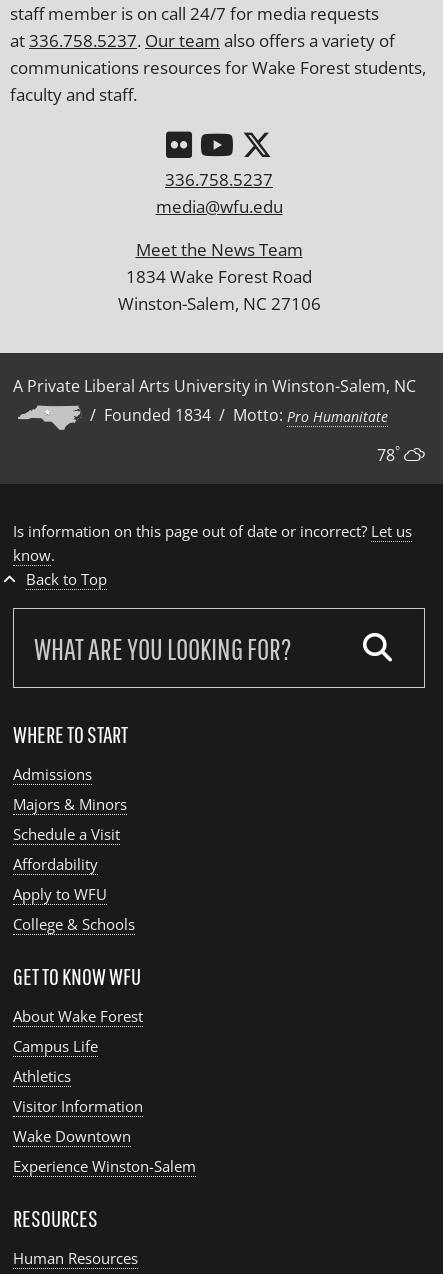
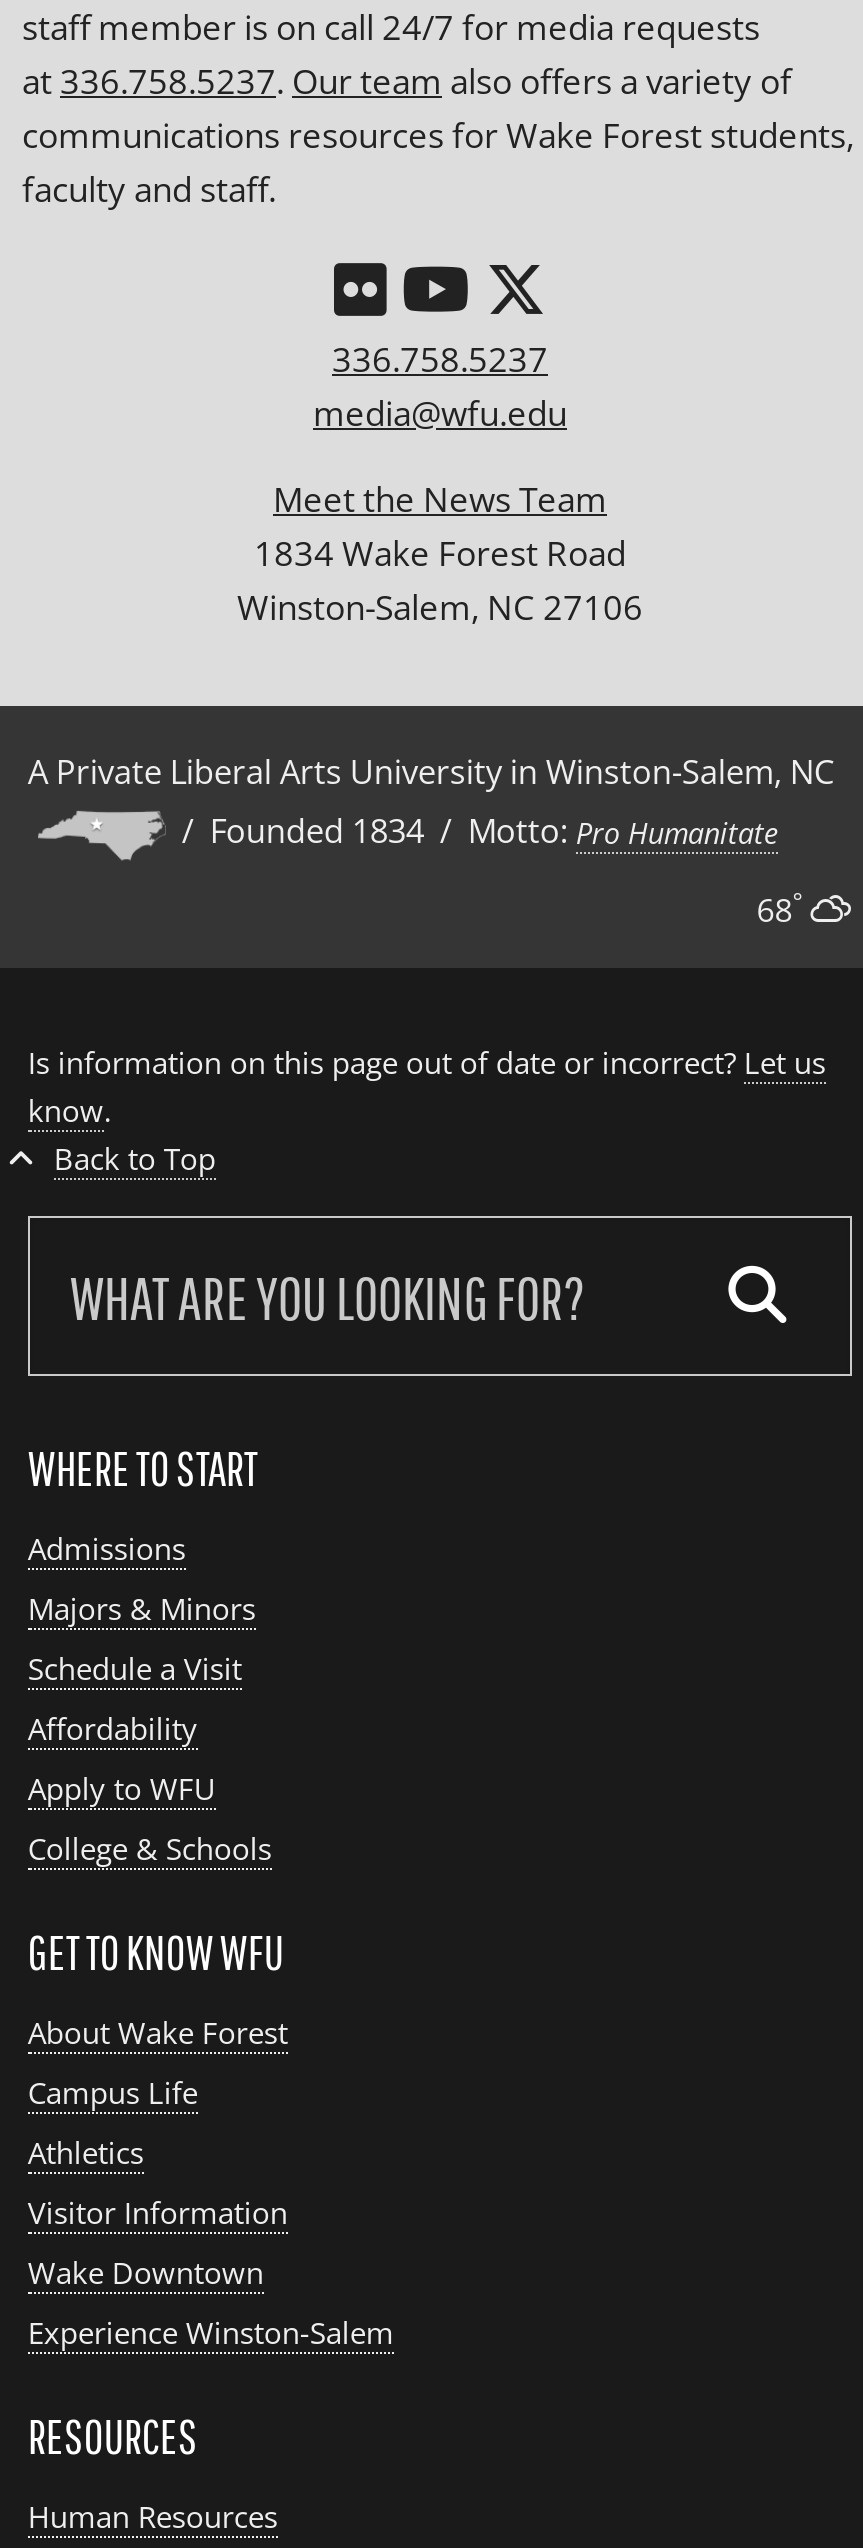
[377,442,400,466] 78° -> [756,884,802,932] 68°

